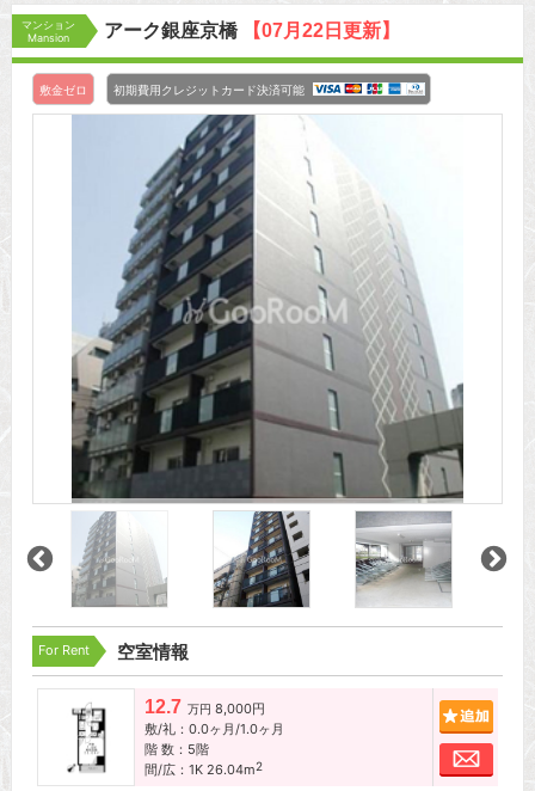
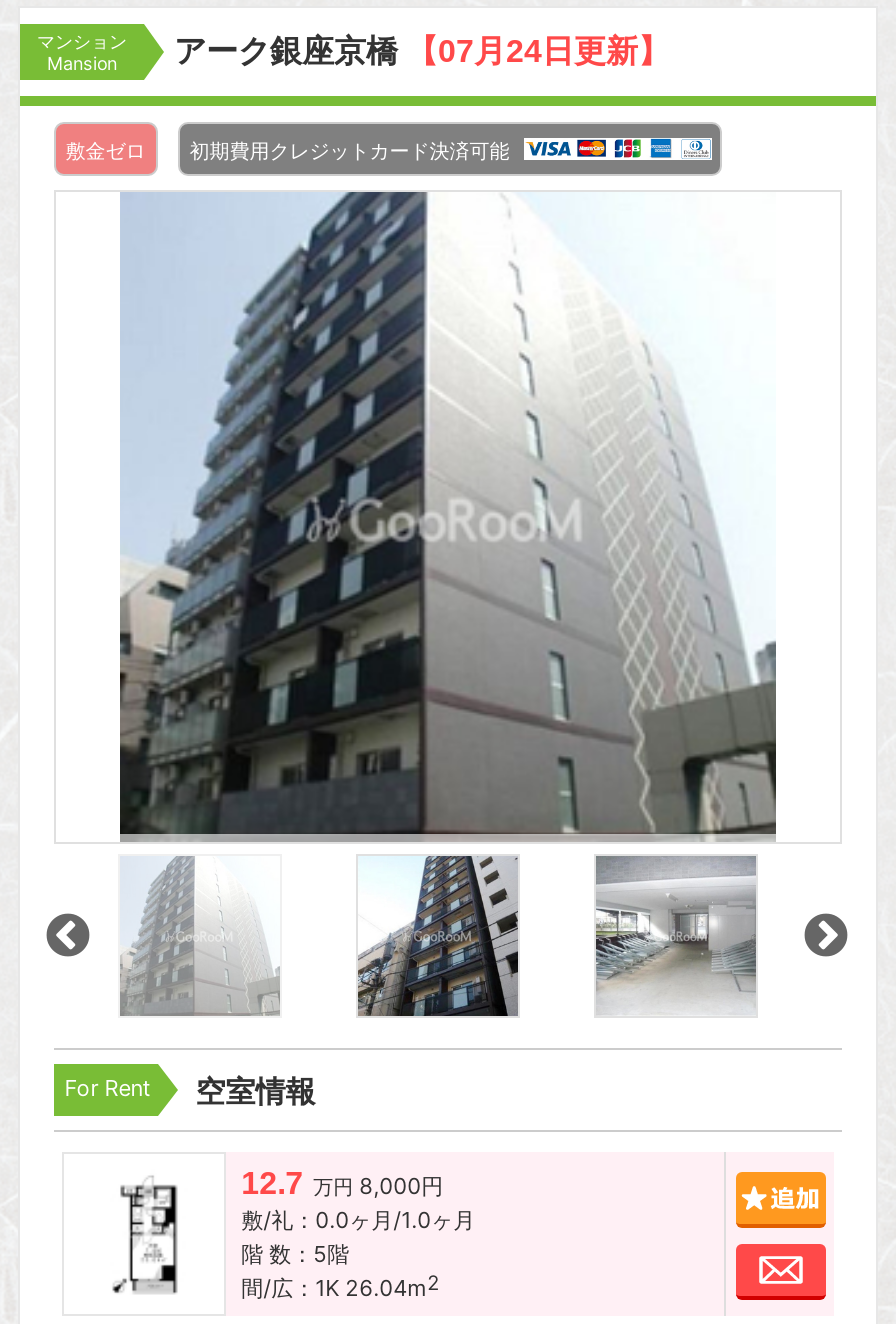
[104,20,400,41] アーク銀座京橋【07月22日更新】 -> [174,34,670,68] アーク銀座京橋【07月24日更新】

